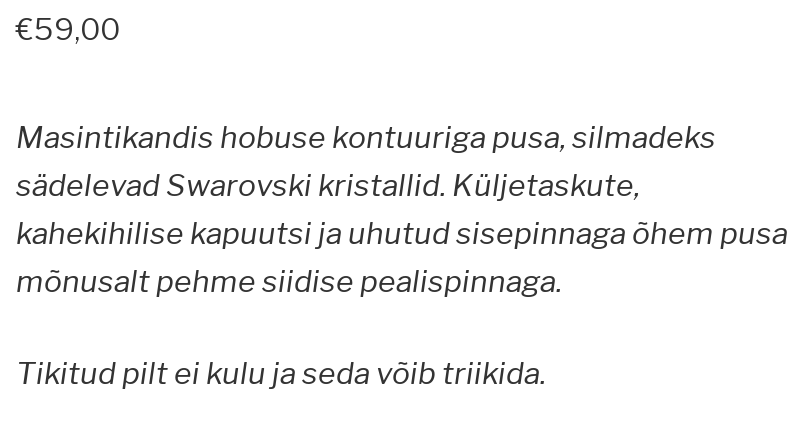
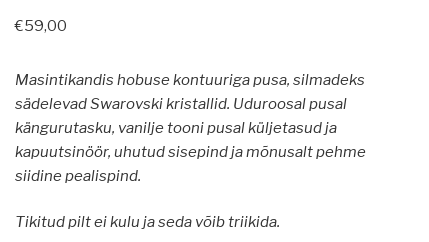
[16,168,788,300] sädelevad Swarovski kristallid. Küljetaskute, | kahekihilise kapuutsi ja uhutud sisepinnaga õhem pusa | mõnusalt pehme siidise pealispinnaga. -> [15,95,366,185] sädelevad Swarovski kristallid. Uduroosal pusal | kängurutasku, vanilje tooni pusal küljetasud ja | kapuutsinöör, uhutud sisepind ja mõnusalt pehme | siidine pealispind.

